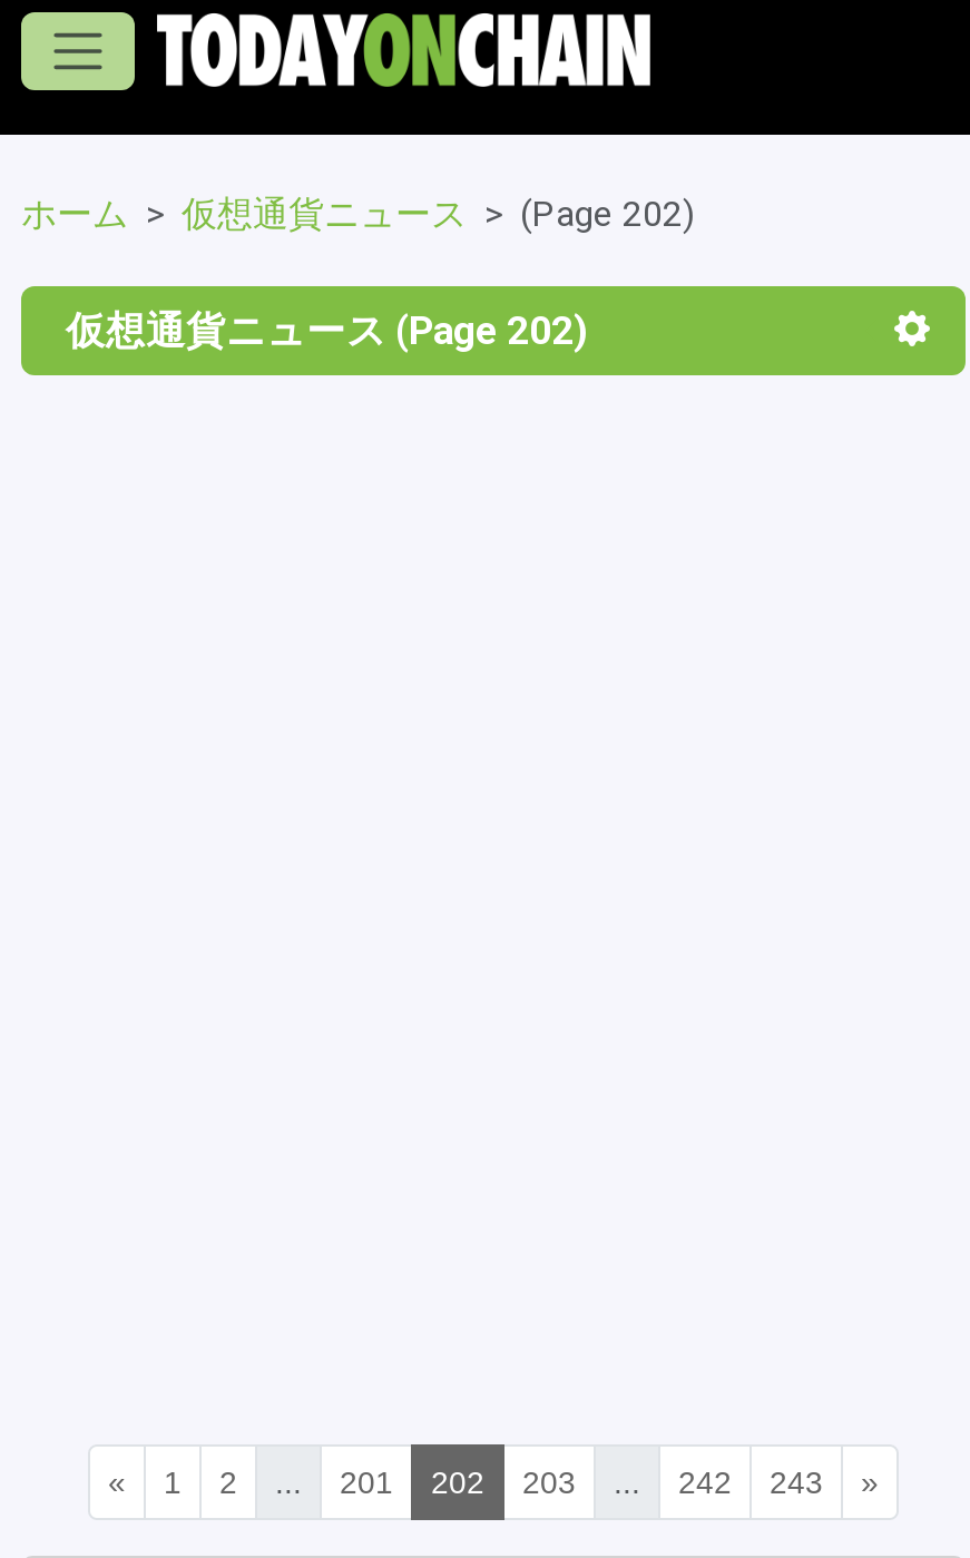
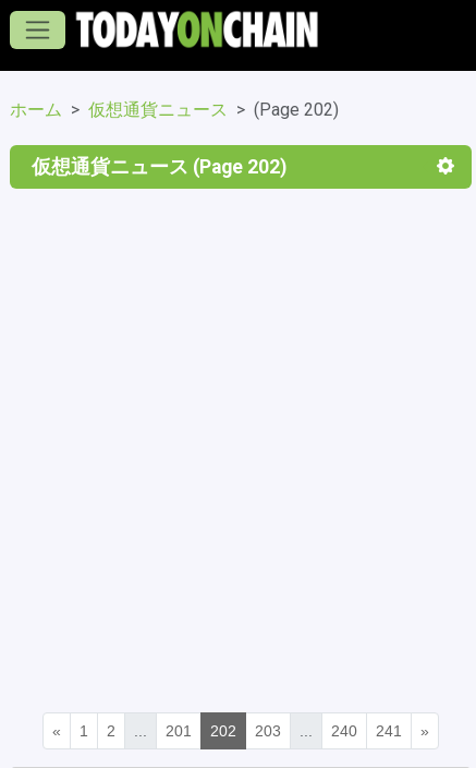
[678,1464,732,1500] 242 -> [331,722,357,740] 240
[770,1464,823,1500] 243 -> [376,722,402,740] 241

